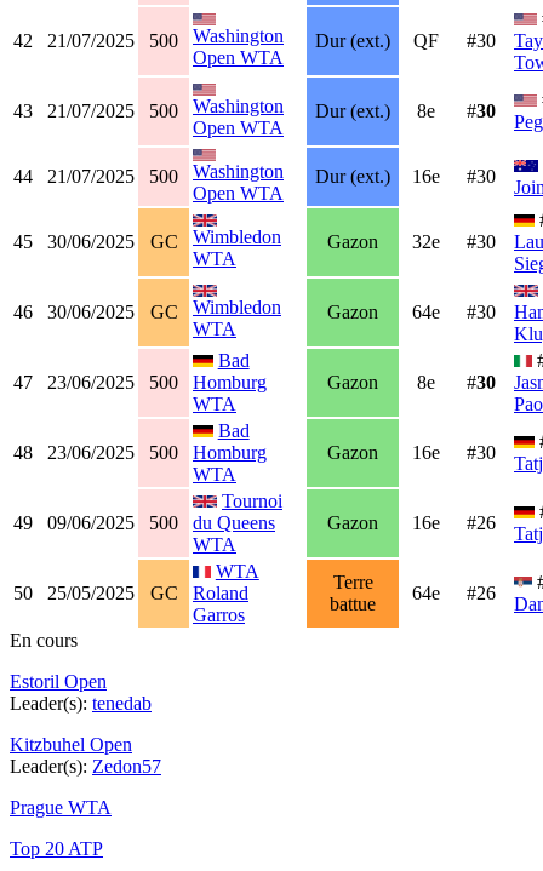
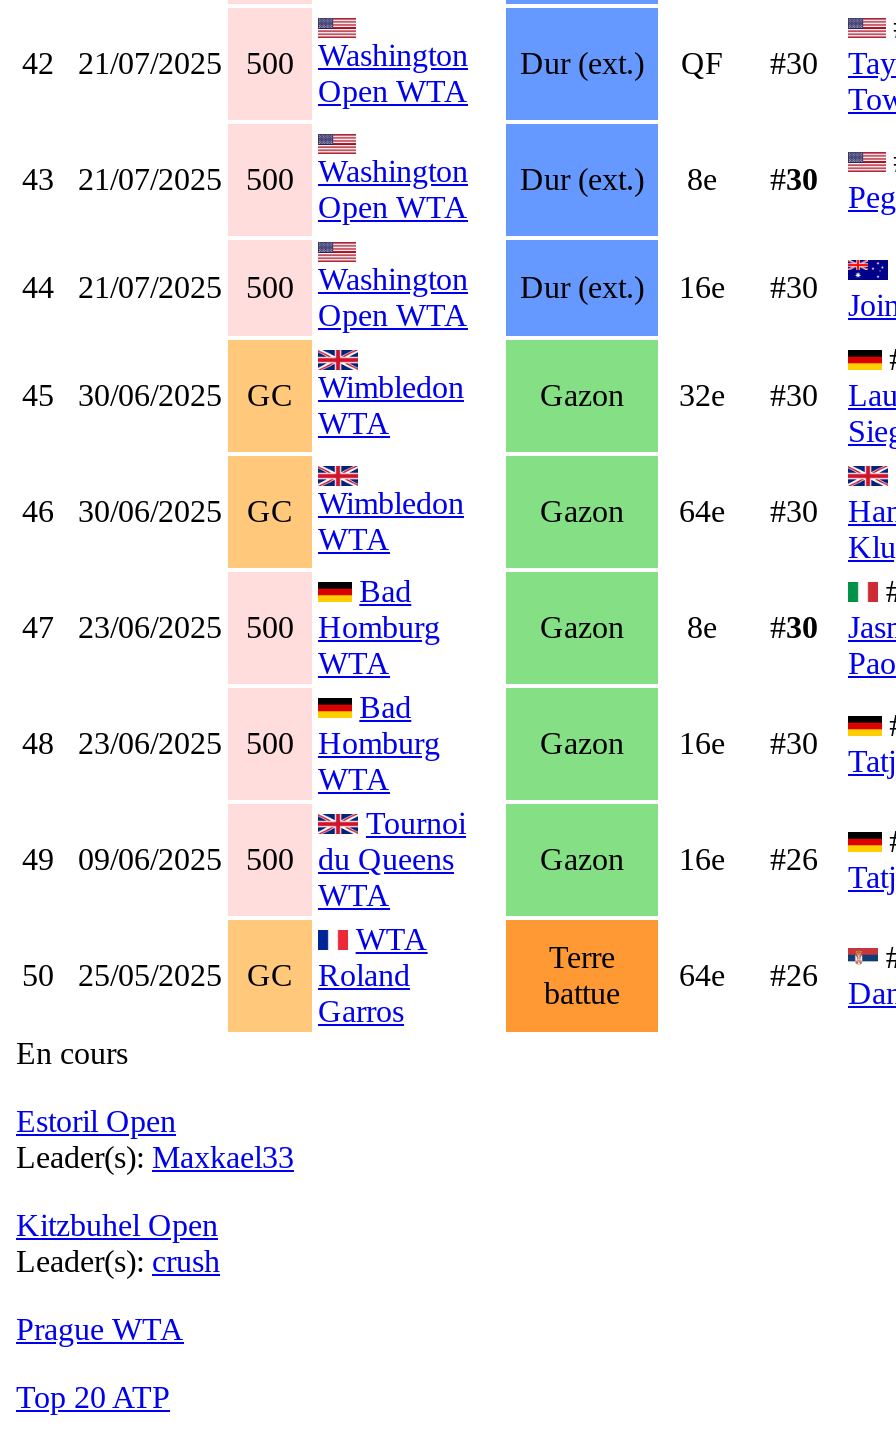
[10,693,152,713] Leader(s): tenedab -> [16,1140,294,1174] Leader(s): Maxkael33
[10,756,161,776] Leader(s): Zedon57 -> [16,1244,220,1278] Leader(s): crush

